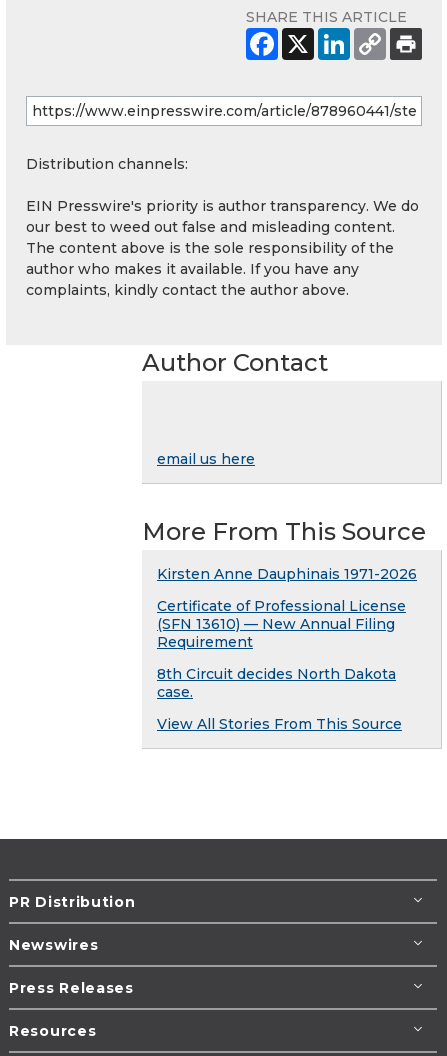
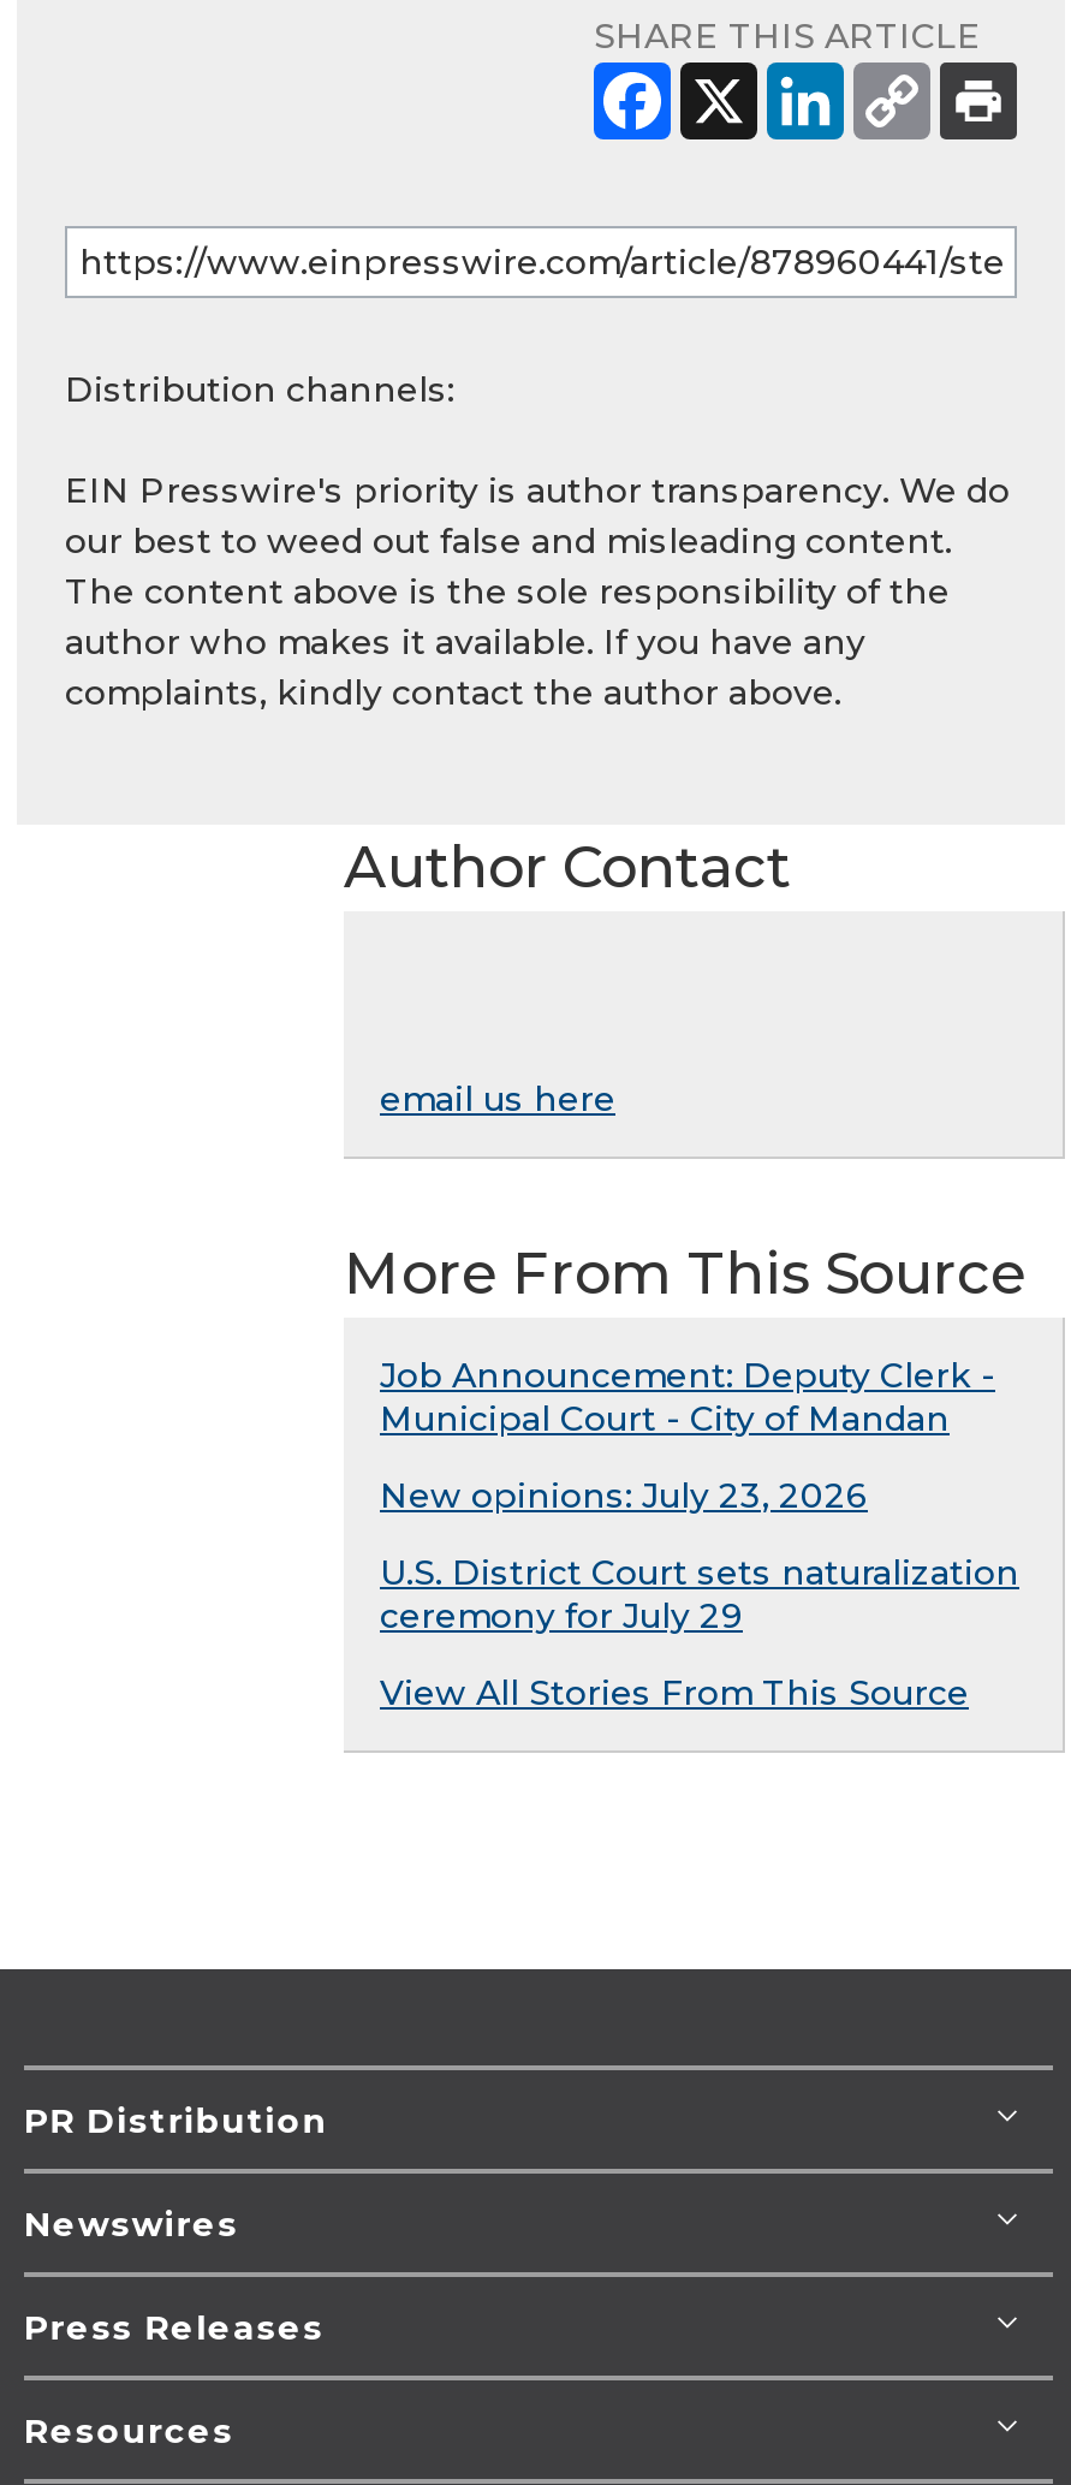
[157,565,417,583] Kirsten Anne Dauphinais 1971-2026 -> [380,1354,995,1440] Job Announcement: Deputy Clerk - | Municipal Court - City of Mandan
[157,597,406,651] Certificate of Professional License | (SFN 13610) — New Annual Filing | Requirement -> [380,1474,868,1517] New opinions: July 23, 2026
[157,665,396,701] 8th Circuit decides North Dakota | case. -> [380,1551,1019,1637] U.S. District Court sets naturalization | ceremony for July 29

